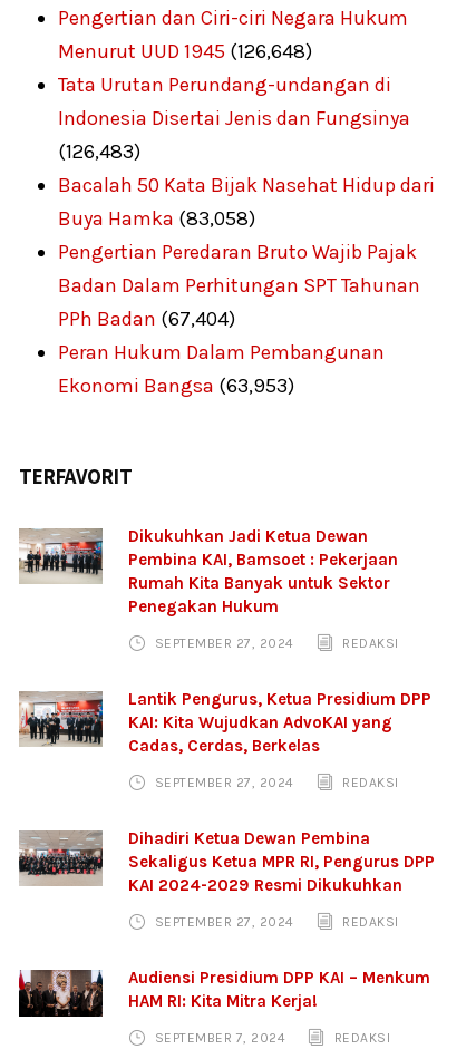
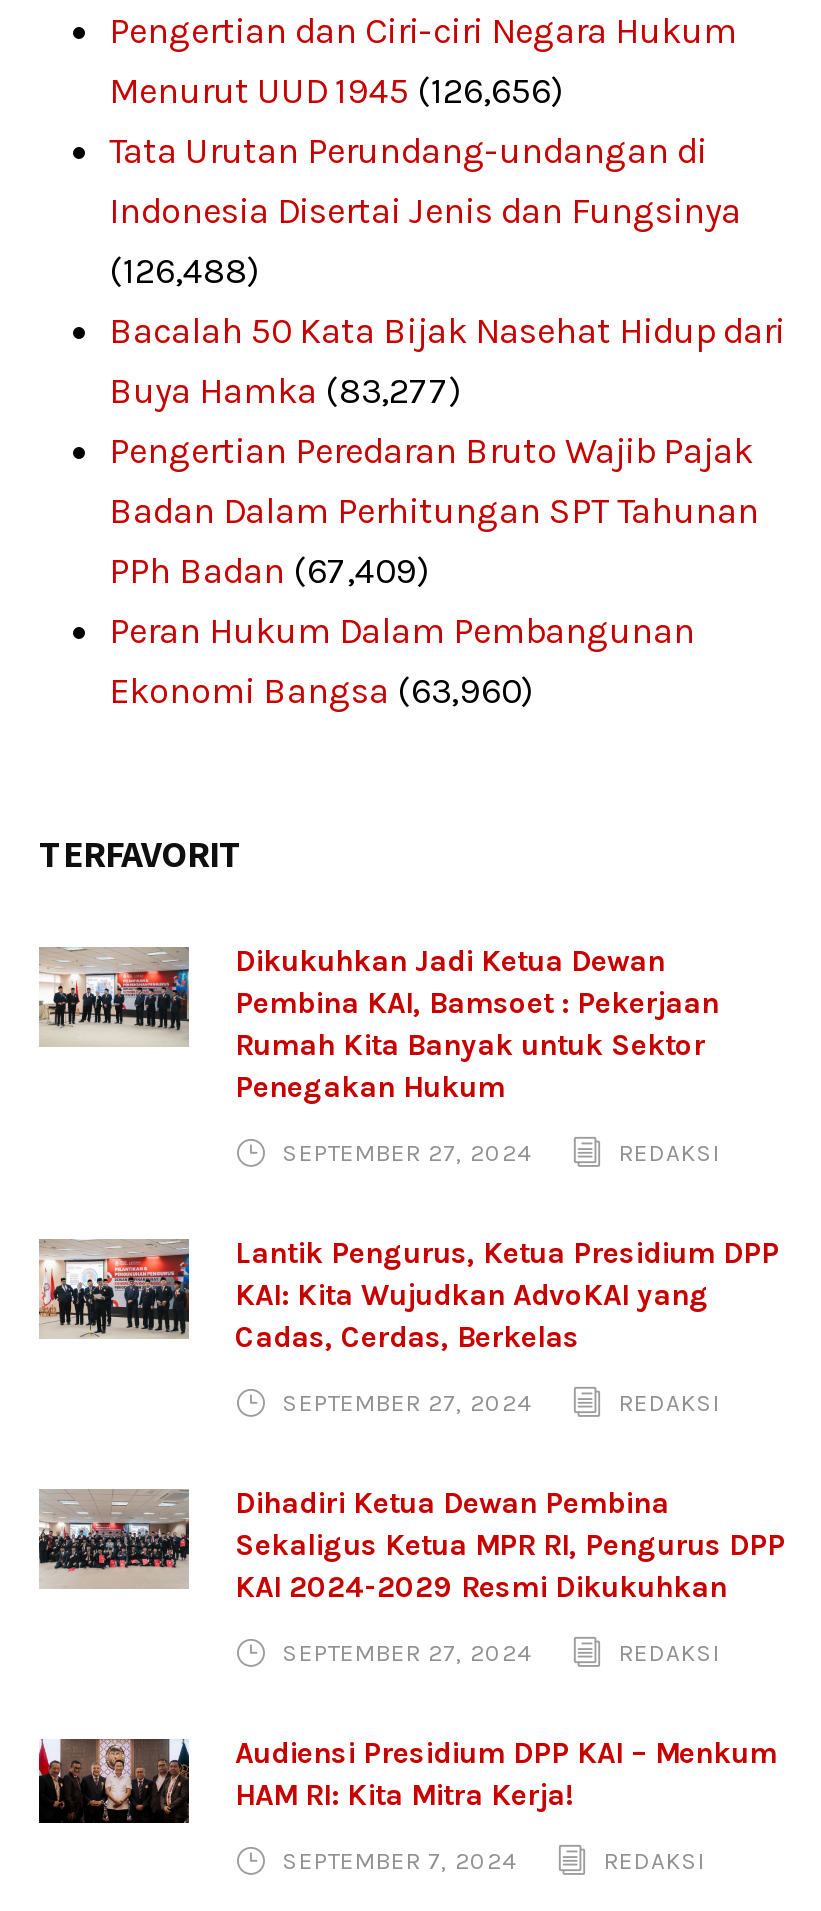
[58,39,312,64] Menurut UUD 1945 (126,648) -> [109,69,563,113] Menurut UUD 1945 (126,656)
[58,140,140,164] (126,483) -> [109,249,259,293] (126,488)
[58,207,255,231] Buya Hamka (83,058) -> [109,369,461,413] Buya Hamka (83,277)
[58,307,235,331] PPh Badan (67,404) -> [109,549,429,593] PPh Badan (67,409)
[58,374,294,398] Ekonomi Bangsa (63,953) -> [109,669,533,713] Ekonomi Bangsa (63,960)

